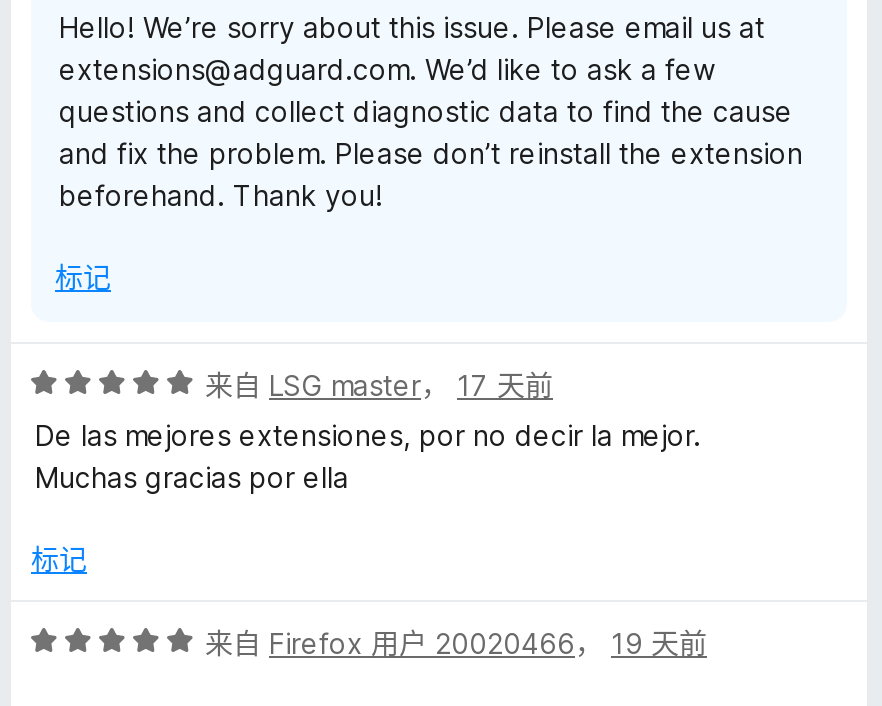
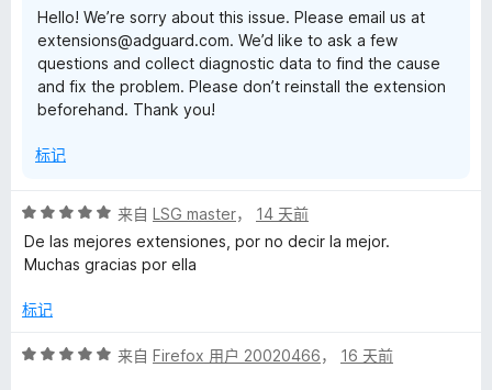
[205,368,553,402] 来自LSG master，17 天前 -> [118,204,309,223] 来自LSG master，14 天前
[205,626,707,660] 来自Firefox 用户 20020466，19 天前 -> [118,346,393,365] 来自Firefox 用户 20020466，16 天前

